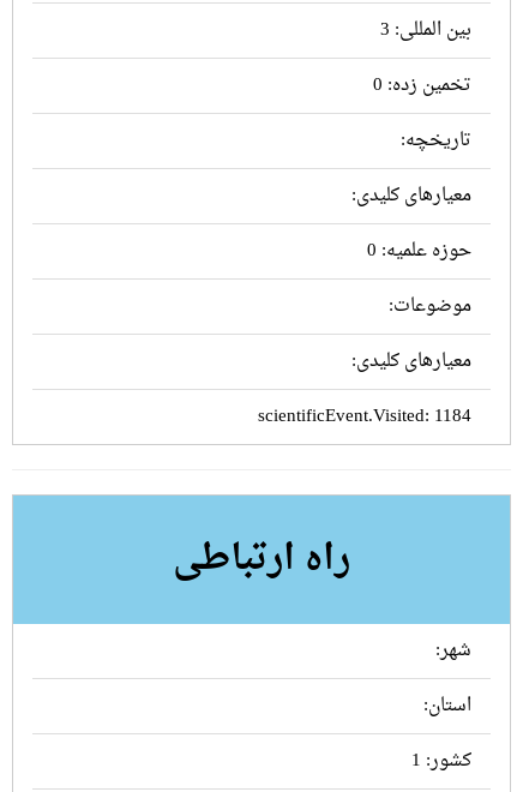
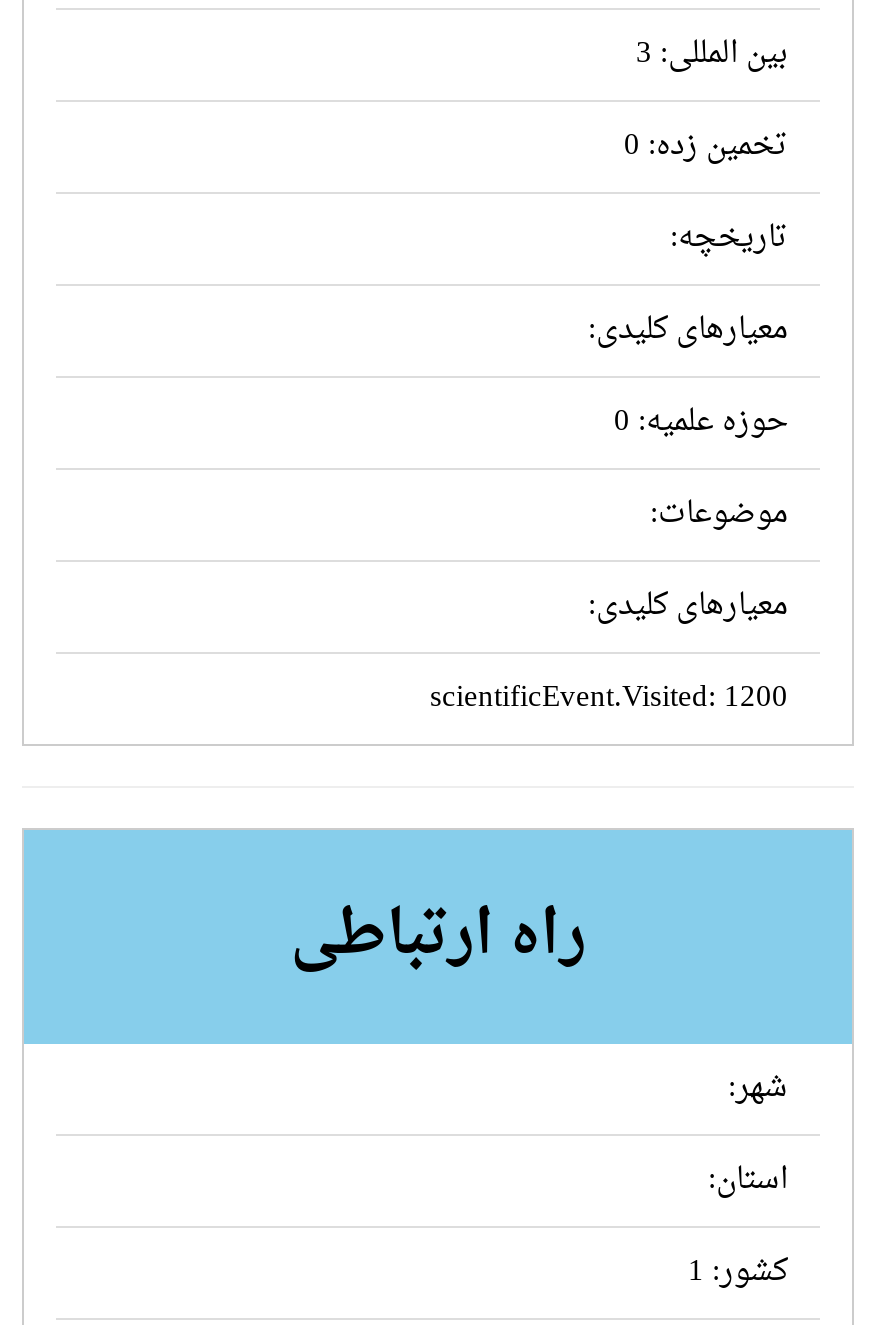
[258,400,471,435] scientificEvent.Visited: 1184 -> [430,670,788,728] scientificEvent.Visited: 1200

